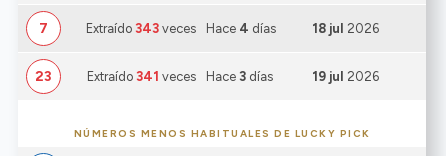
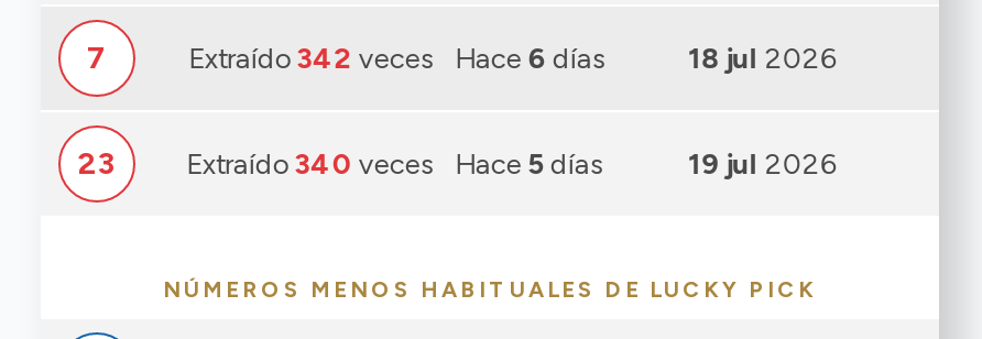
[86,20,196,35] Extraído 343 veces -> [189,41,433,74] Extraído 342 veces
[206,20,276,35] Hace 4 días -> [455,41,605,74] Hace 6 días
[87,68,196,83] Extraído 341 veces -> [187,146,433,179] Extraído 340 veces
[206,68,273,83] Hace 3 días -> [455,146,603,179] Hace 5 días

